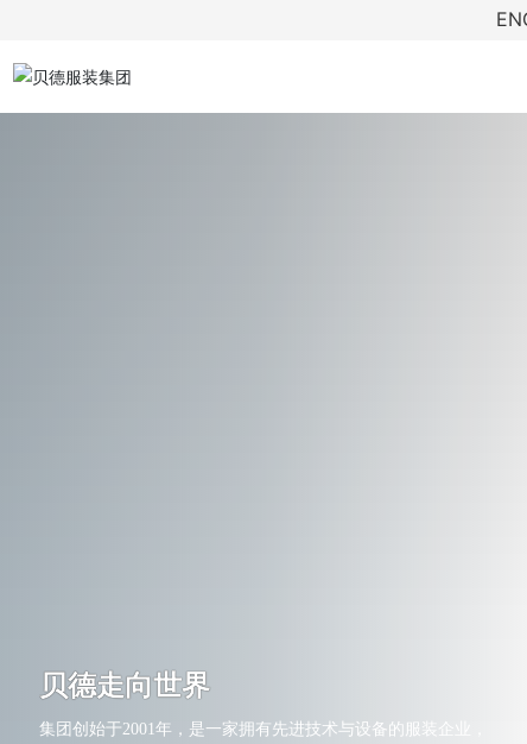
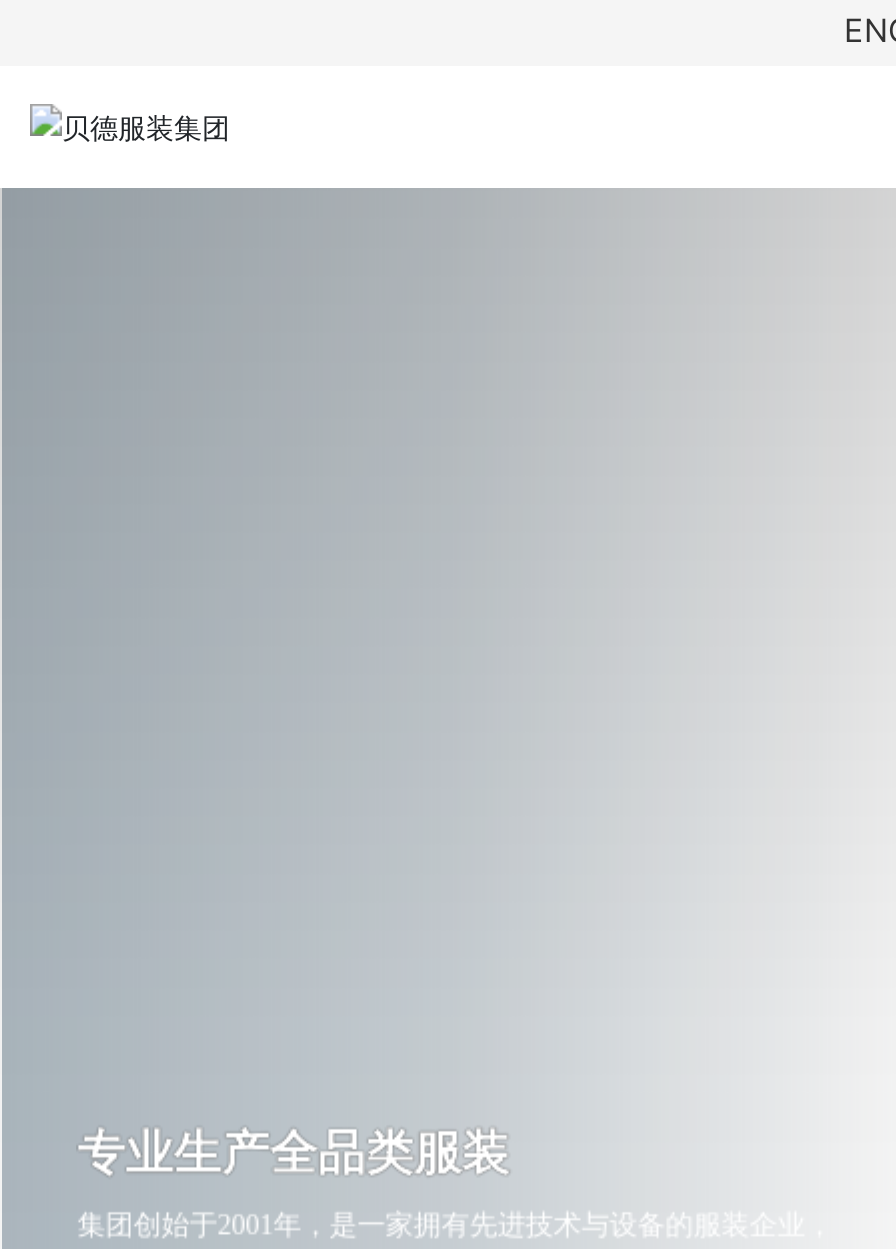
[40,670,211,701] 贝德走向世界 -> [75,1126,507,1178] 专业生产全品类服装

